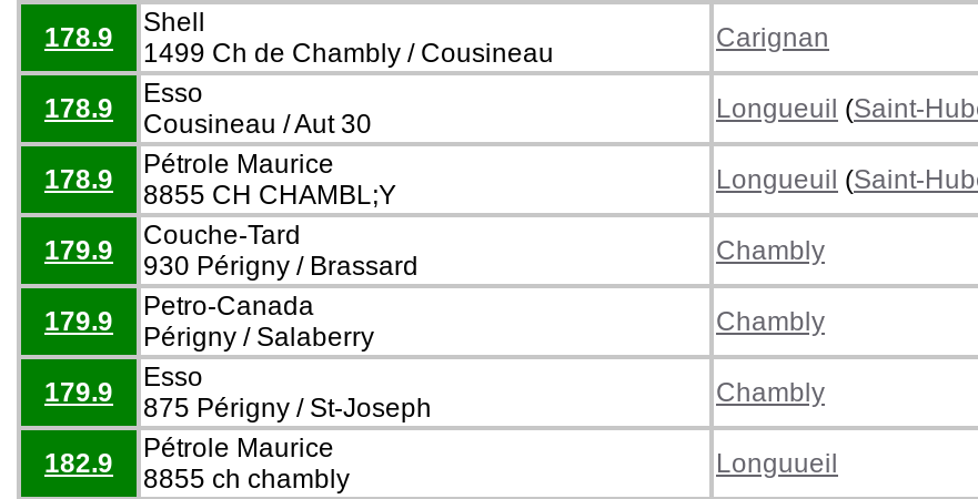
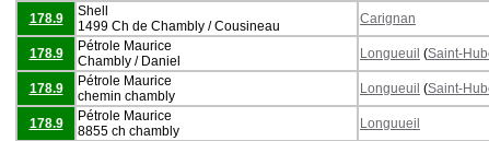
[143,77,372,139] Esso | Cousineau / Aut 30 -> [78,38,181,69] Pétrole Maurice | Chambly / Daniel
[143,179,396,210] 8855 CH CHAMBL;Y -> [78,88,175,104] chemin chambly
[44,219,825,479] 179.9 | Couche-Tard | 930 Périgny / Brassard | Chambly | 179.9 | Petro-Canada | Périgny / Salaberry | Chambly | 179.9 | Esso | 875 Périgny / St-Joseph | Chambly | 182.9 -> [29,116,63,131] 178.9

